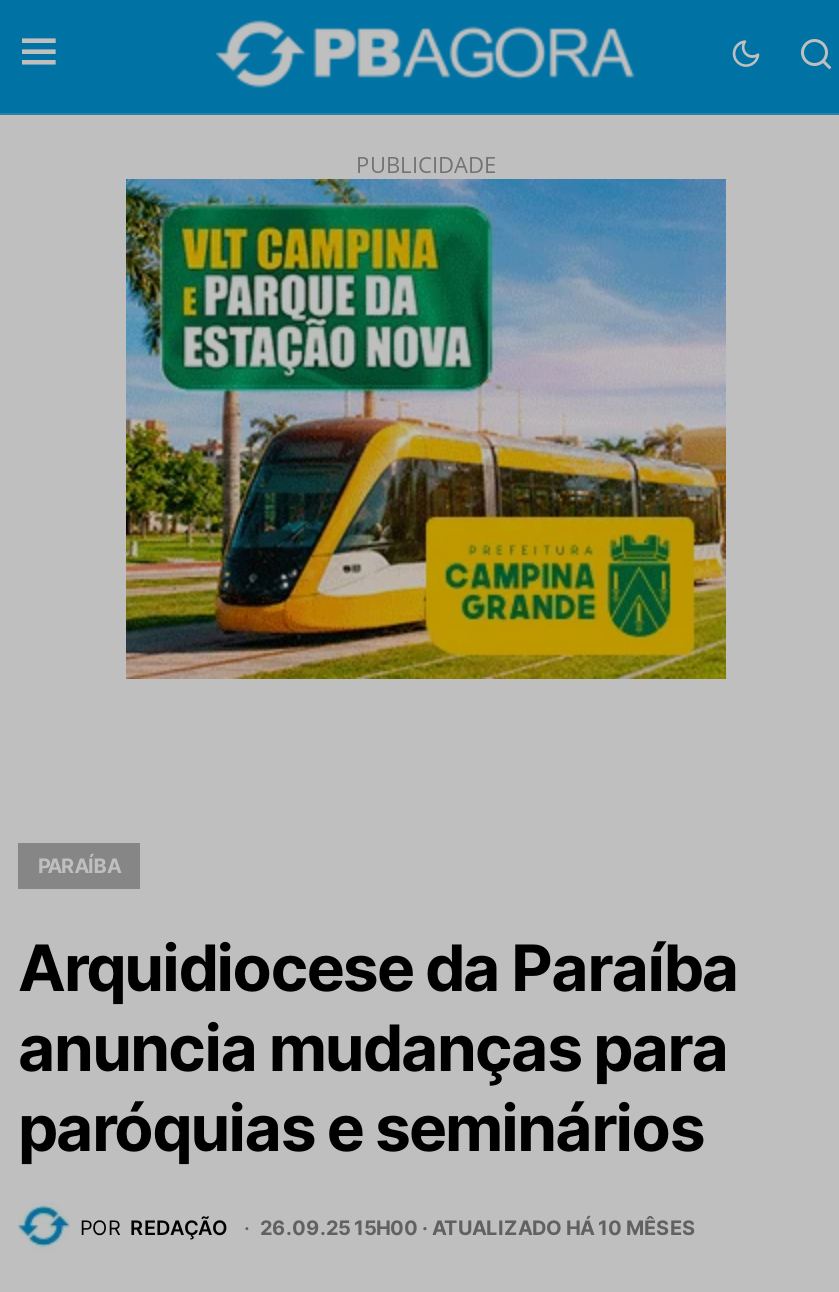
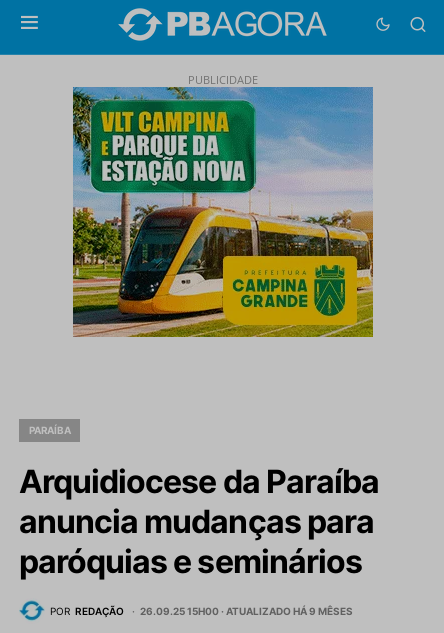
[260,1214,696,1238] 26.09.25 15H00 · ATUALIZADO HÁ 10 MÊSES -> [140,604,353,616] 26.09.25 15H00 · ATUALIZADO HÁ 9 MÊSES

